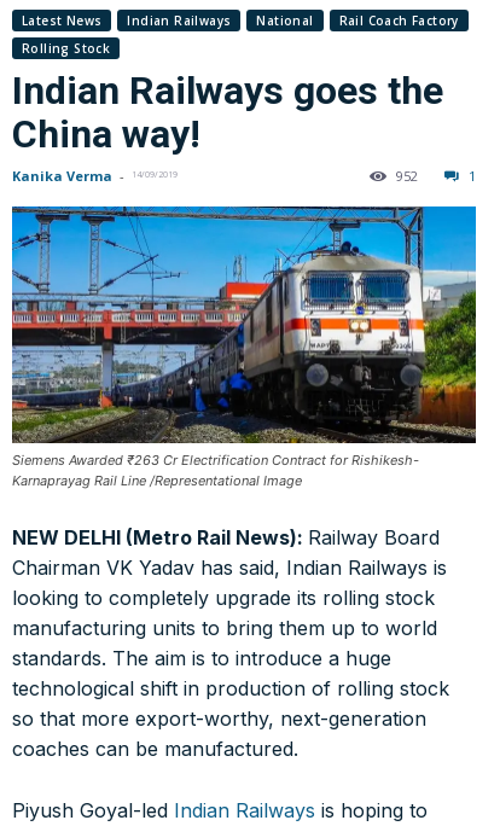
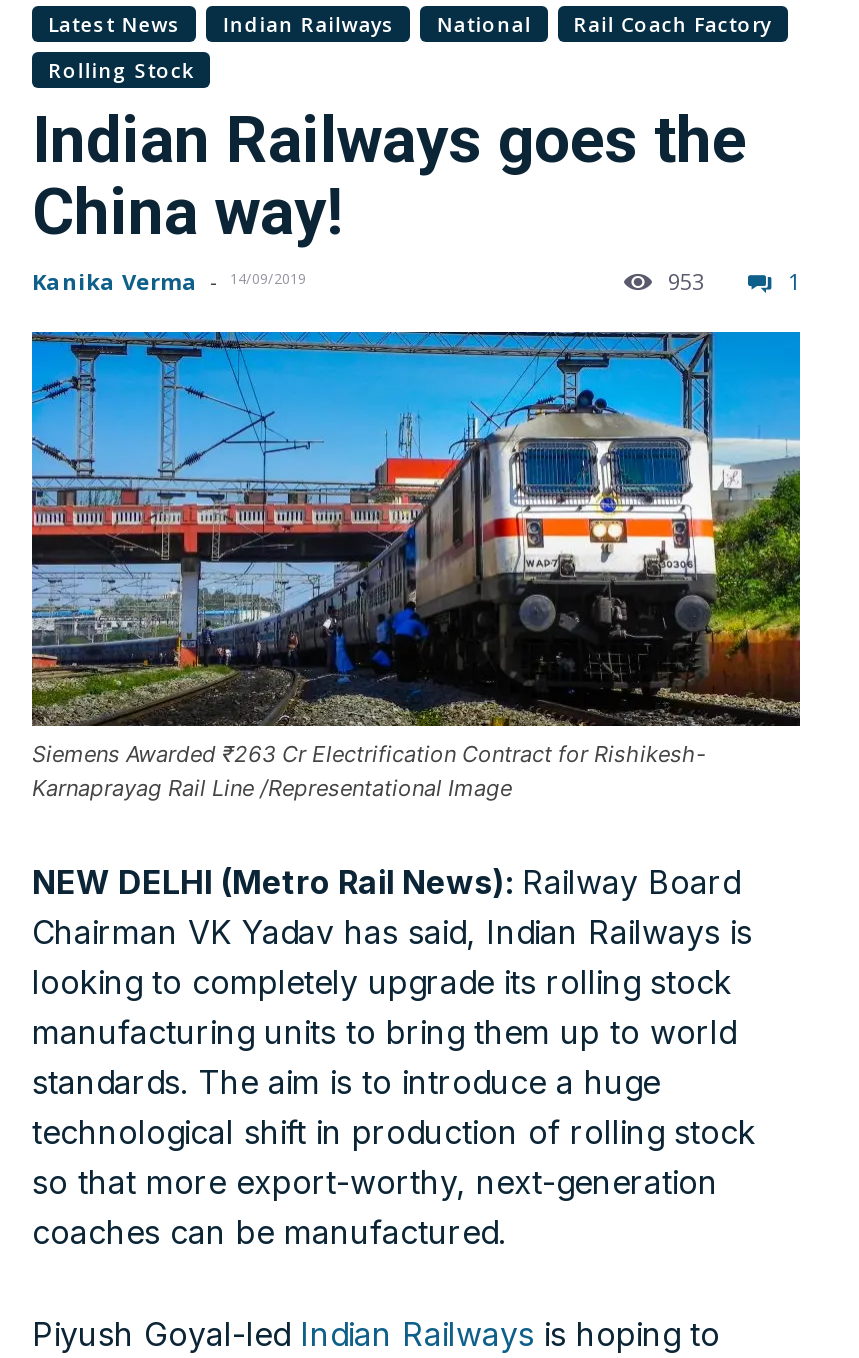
[396,167,418,185] 952 -> [668,266,704,296] 953

